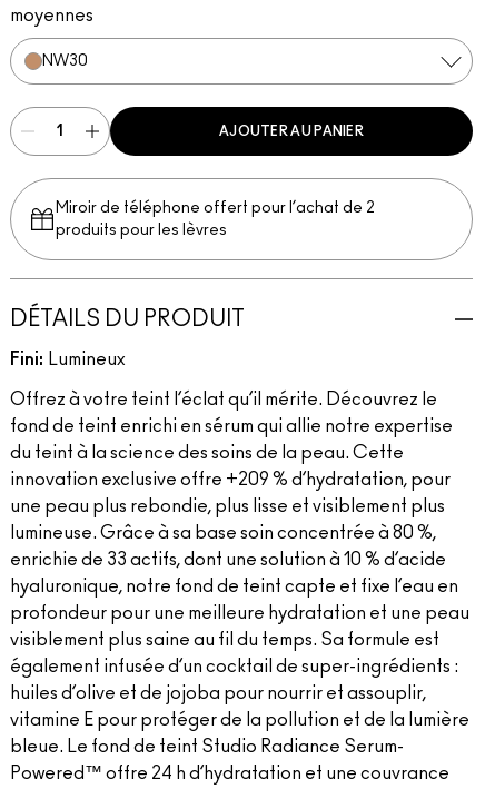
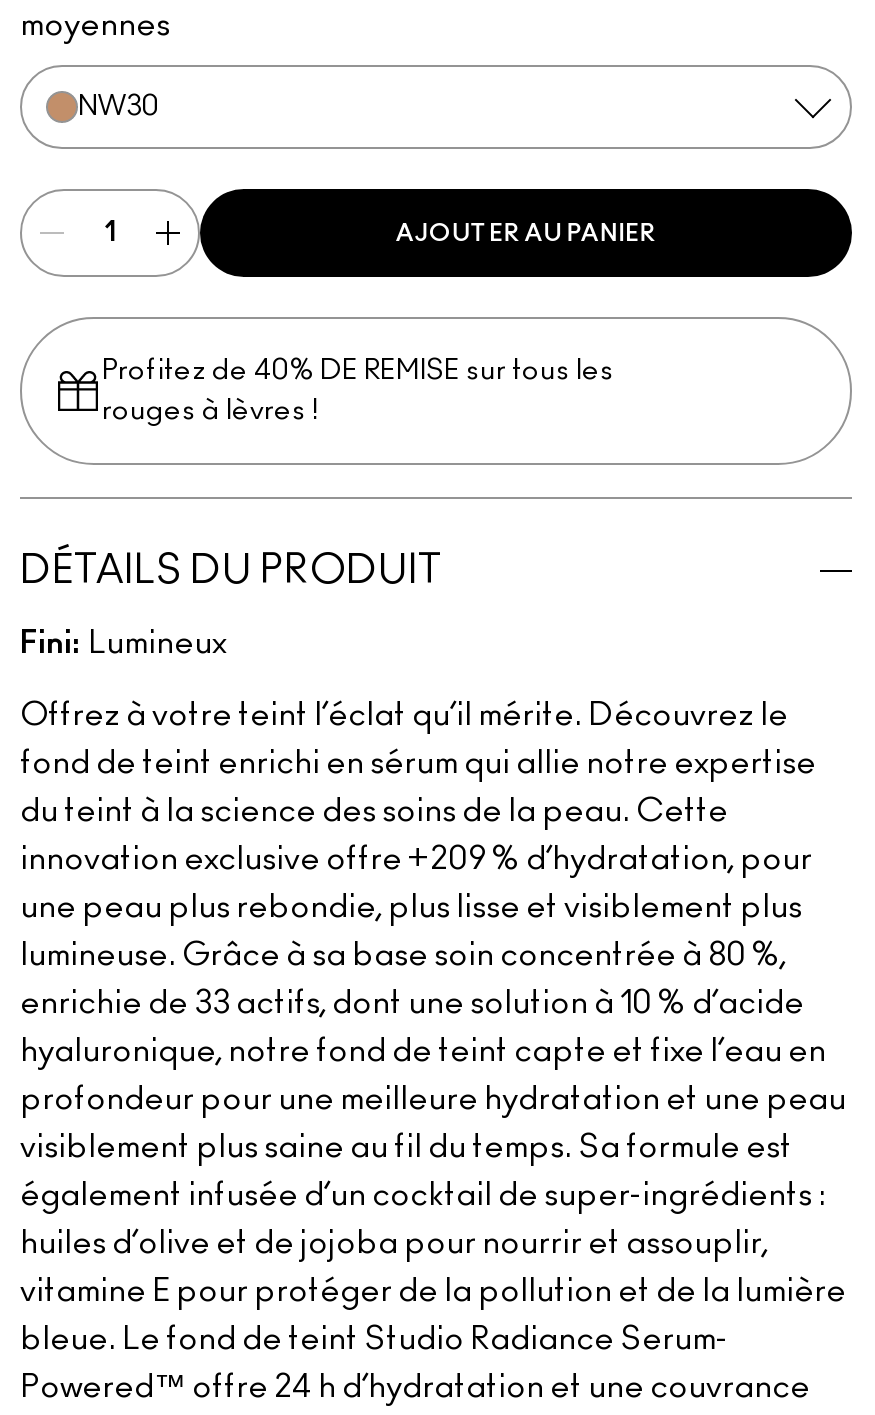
[56,200,375,238] Miroir de téléphone offert pour l’achat de 2 | produits pour les lèvres -> [102,357,614,425] Profitez de 40% DE REMISE sur tous les | rouges à lèvres !

